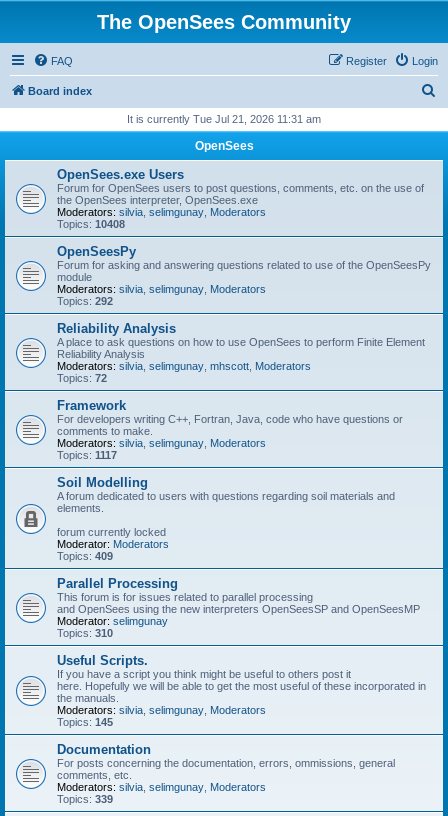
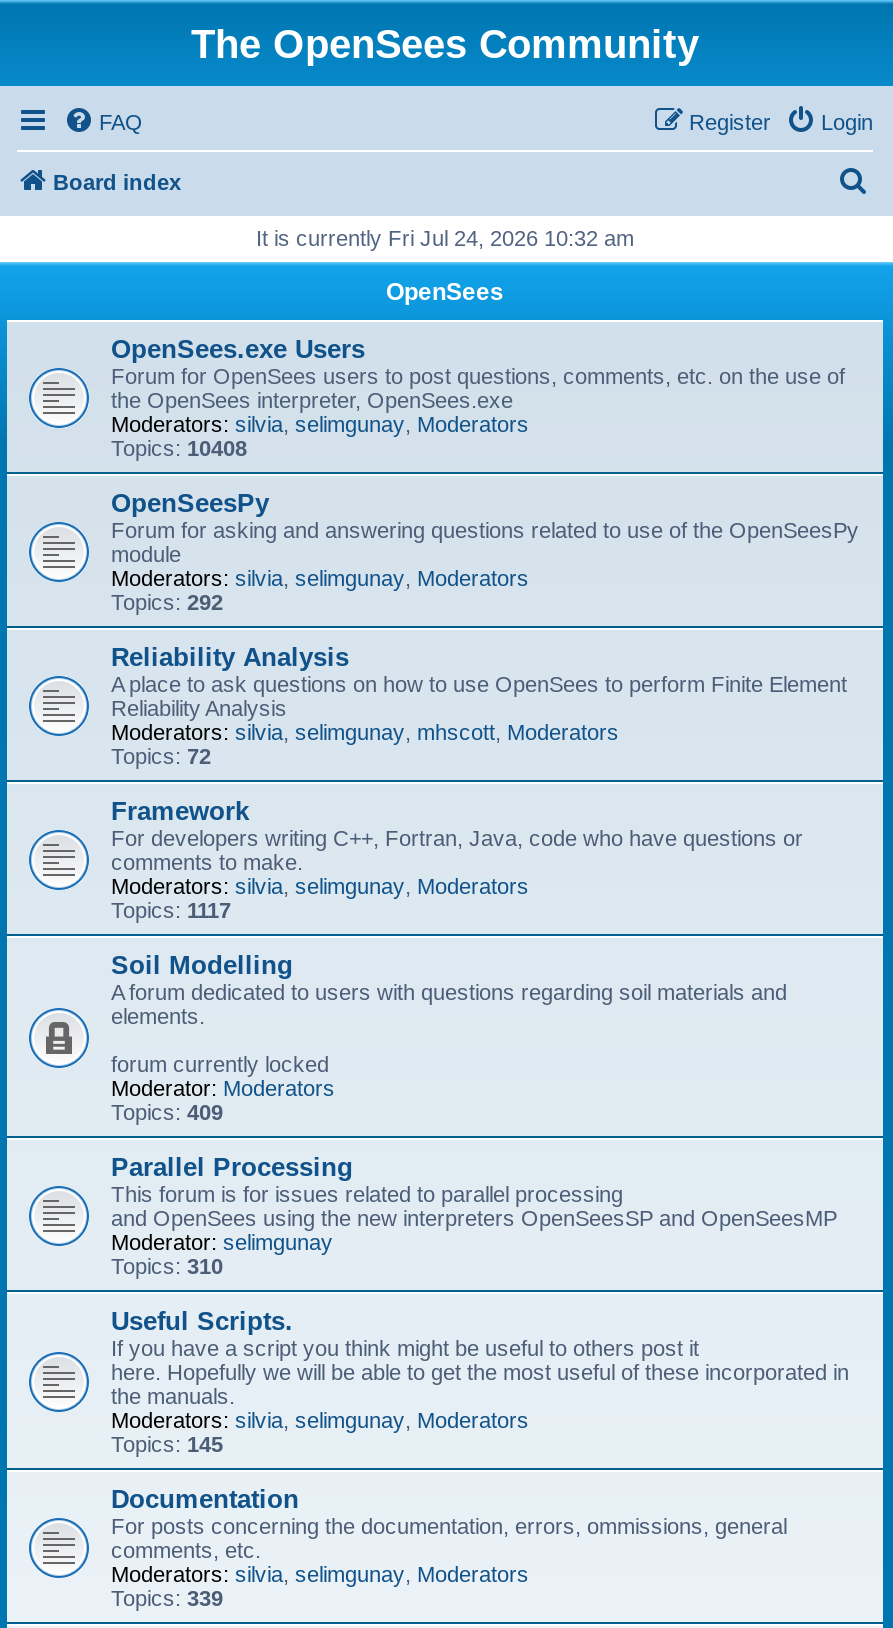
[127,113,321,125] It is currently Tue Jul 21, 2026 11:31 am -> [256,226,634,250] It is currently Fri Jul 24, 2026 10:32 am

